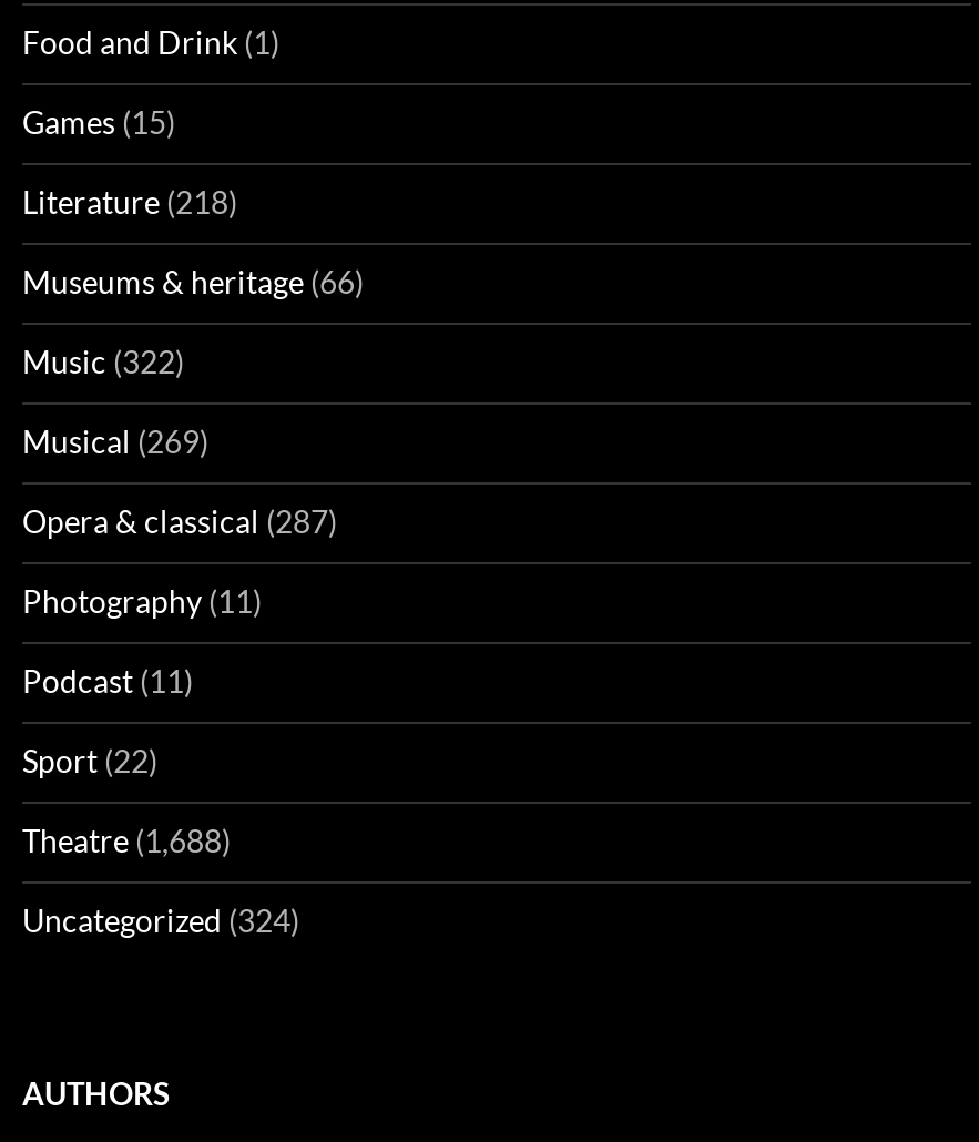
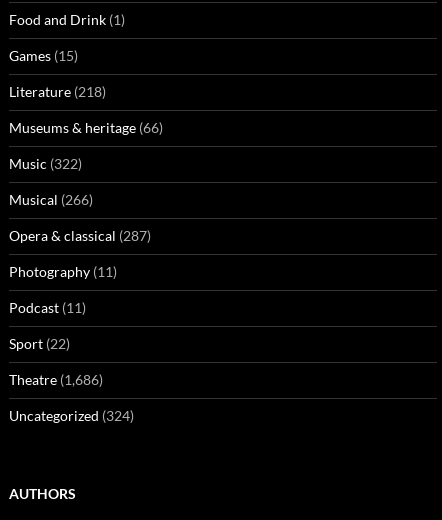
[22,423,208,461] Musical (269) -> [9,191,93,208] Musical (266)
[22,822,231,860] Theatre (1,688) -> [9,371,103,388] Theatre (1,686)

